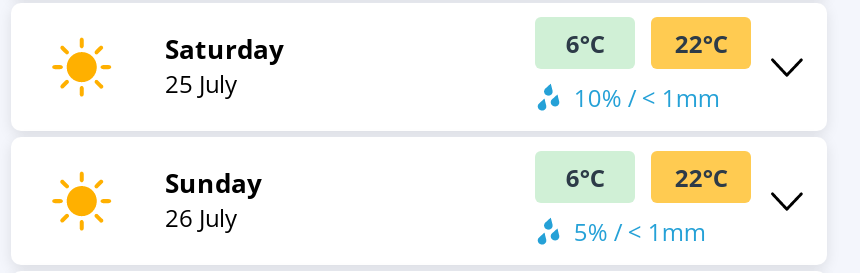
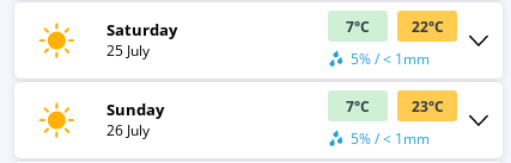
[566,27,606,61] 6°C -> [346,16,370,37] 7°C
[574,81,720,115] 10% / < 1mm -> [351,49,430,69] 5% / < 1mm
[566,161,606,195] 6°C -> [346,96,370,116] 7°C
[675,161,729,195] 22°C -> [412,96,444,116] 23°C

